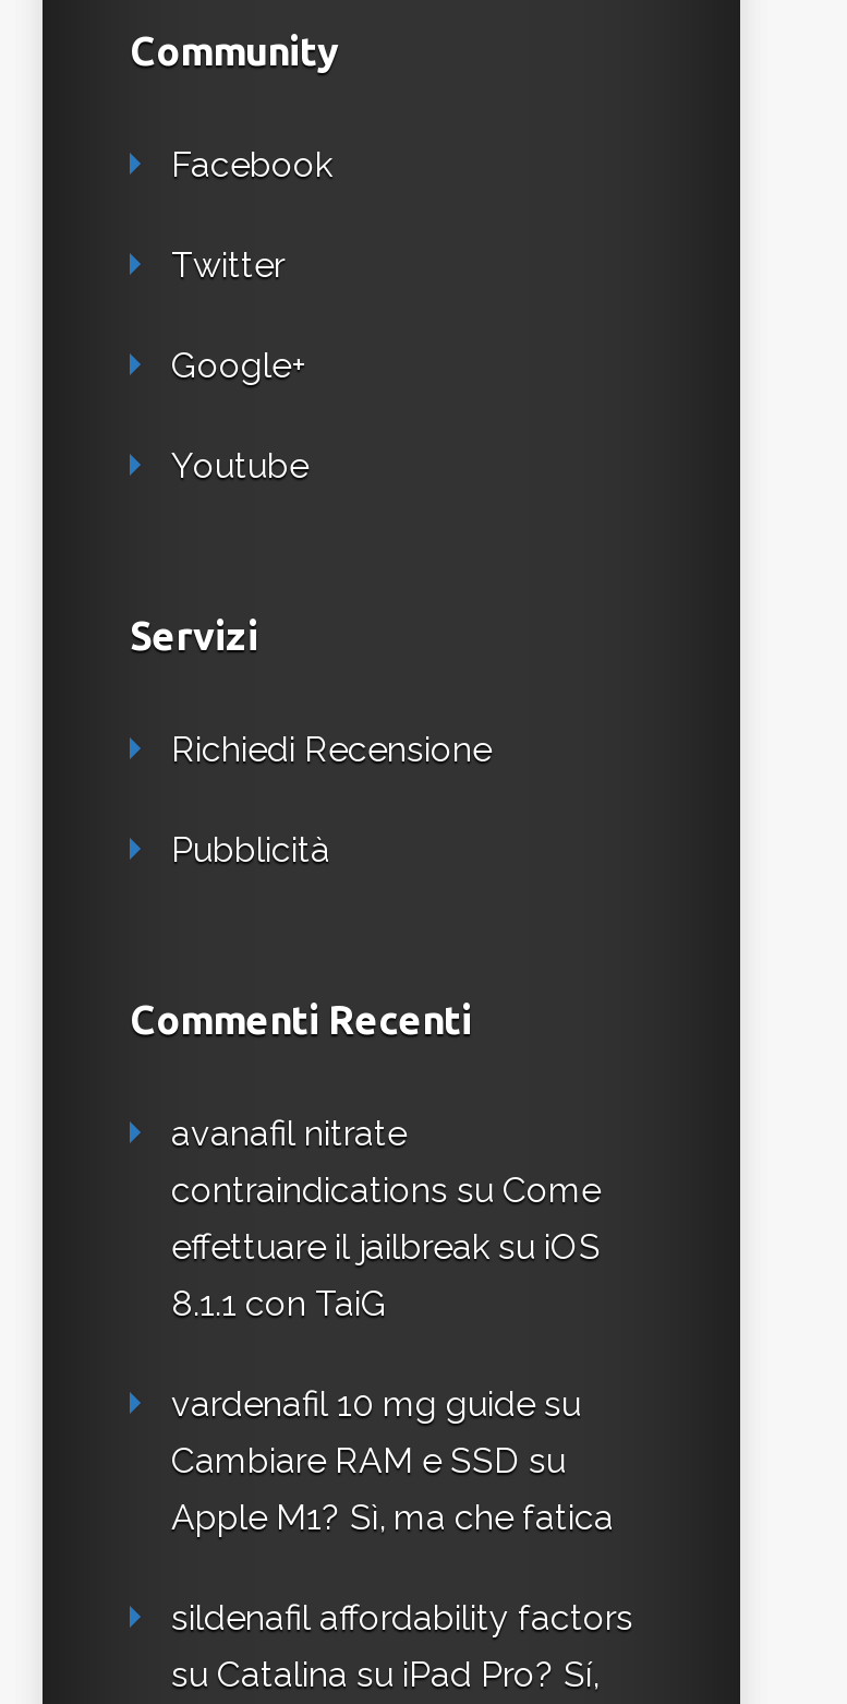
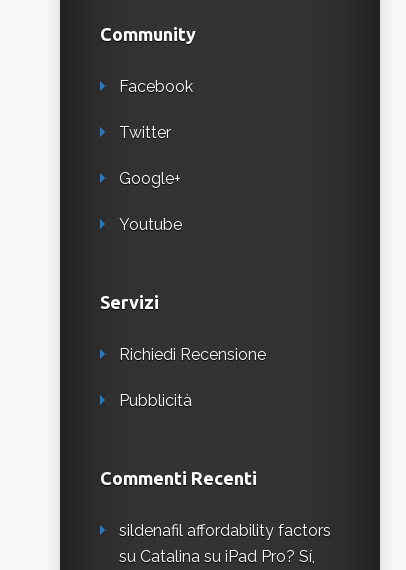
[171,1113,614,1538] avanafil nitrate | contraindications su Come | effettuare il jailbreak su iOS | 8.1.1 con TaiG | vardenafil 10 mg guide su | Cambiare RAM e SSD su | Apple M1? Sì, ma che fatica -> none

